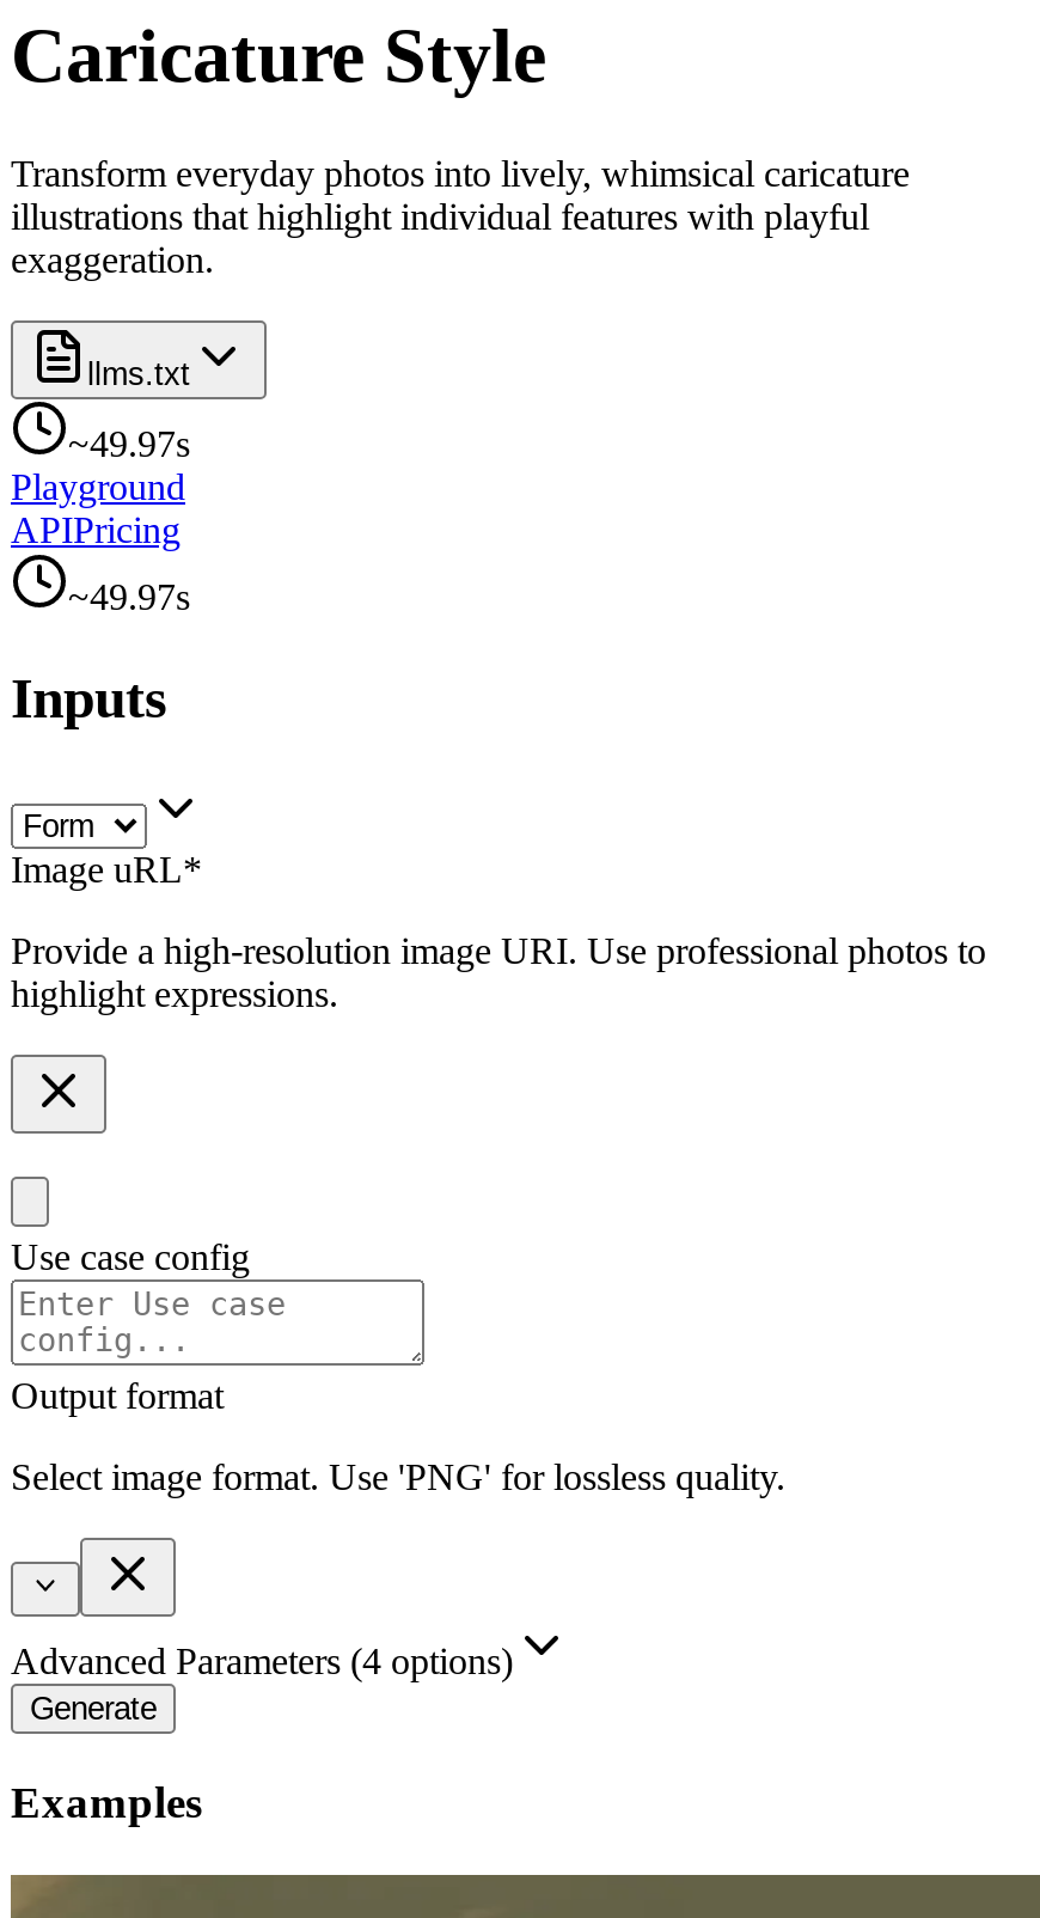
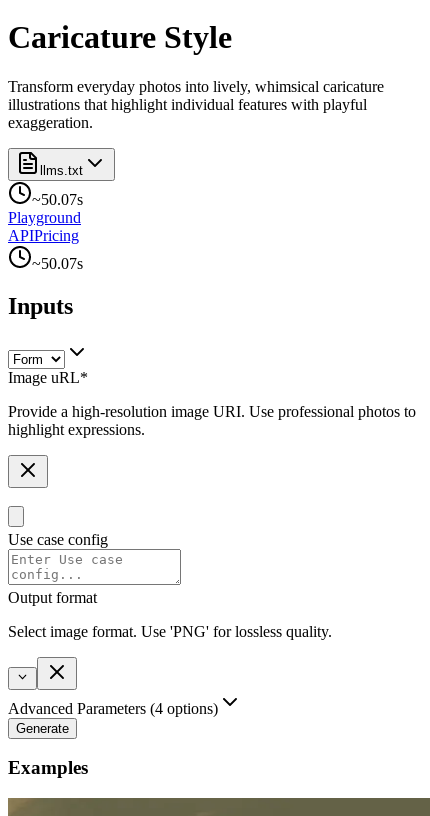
[68,423,190,464] ~49.97s -> [32,191,83,208] ~50.07s
[68,576,190,617] ~49.97s -> [32,255,83,272] ~50.07s

